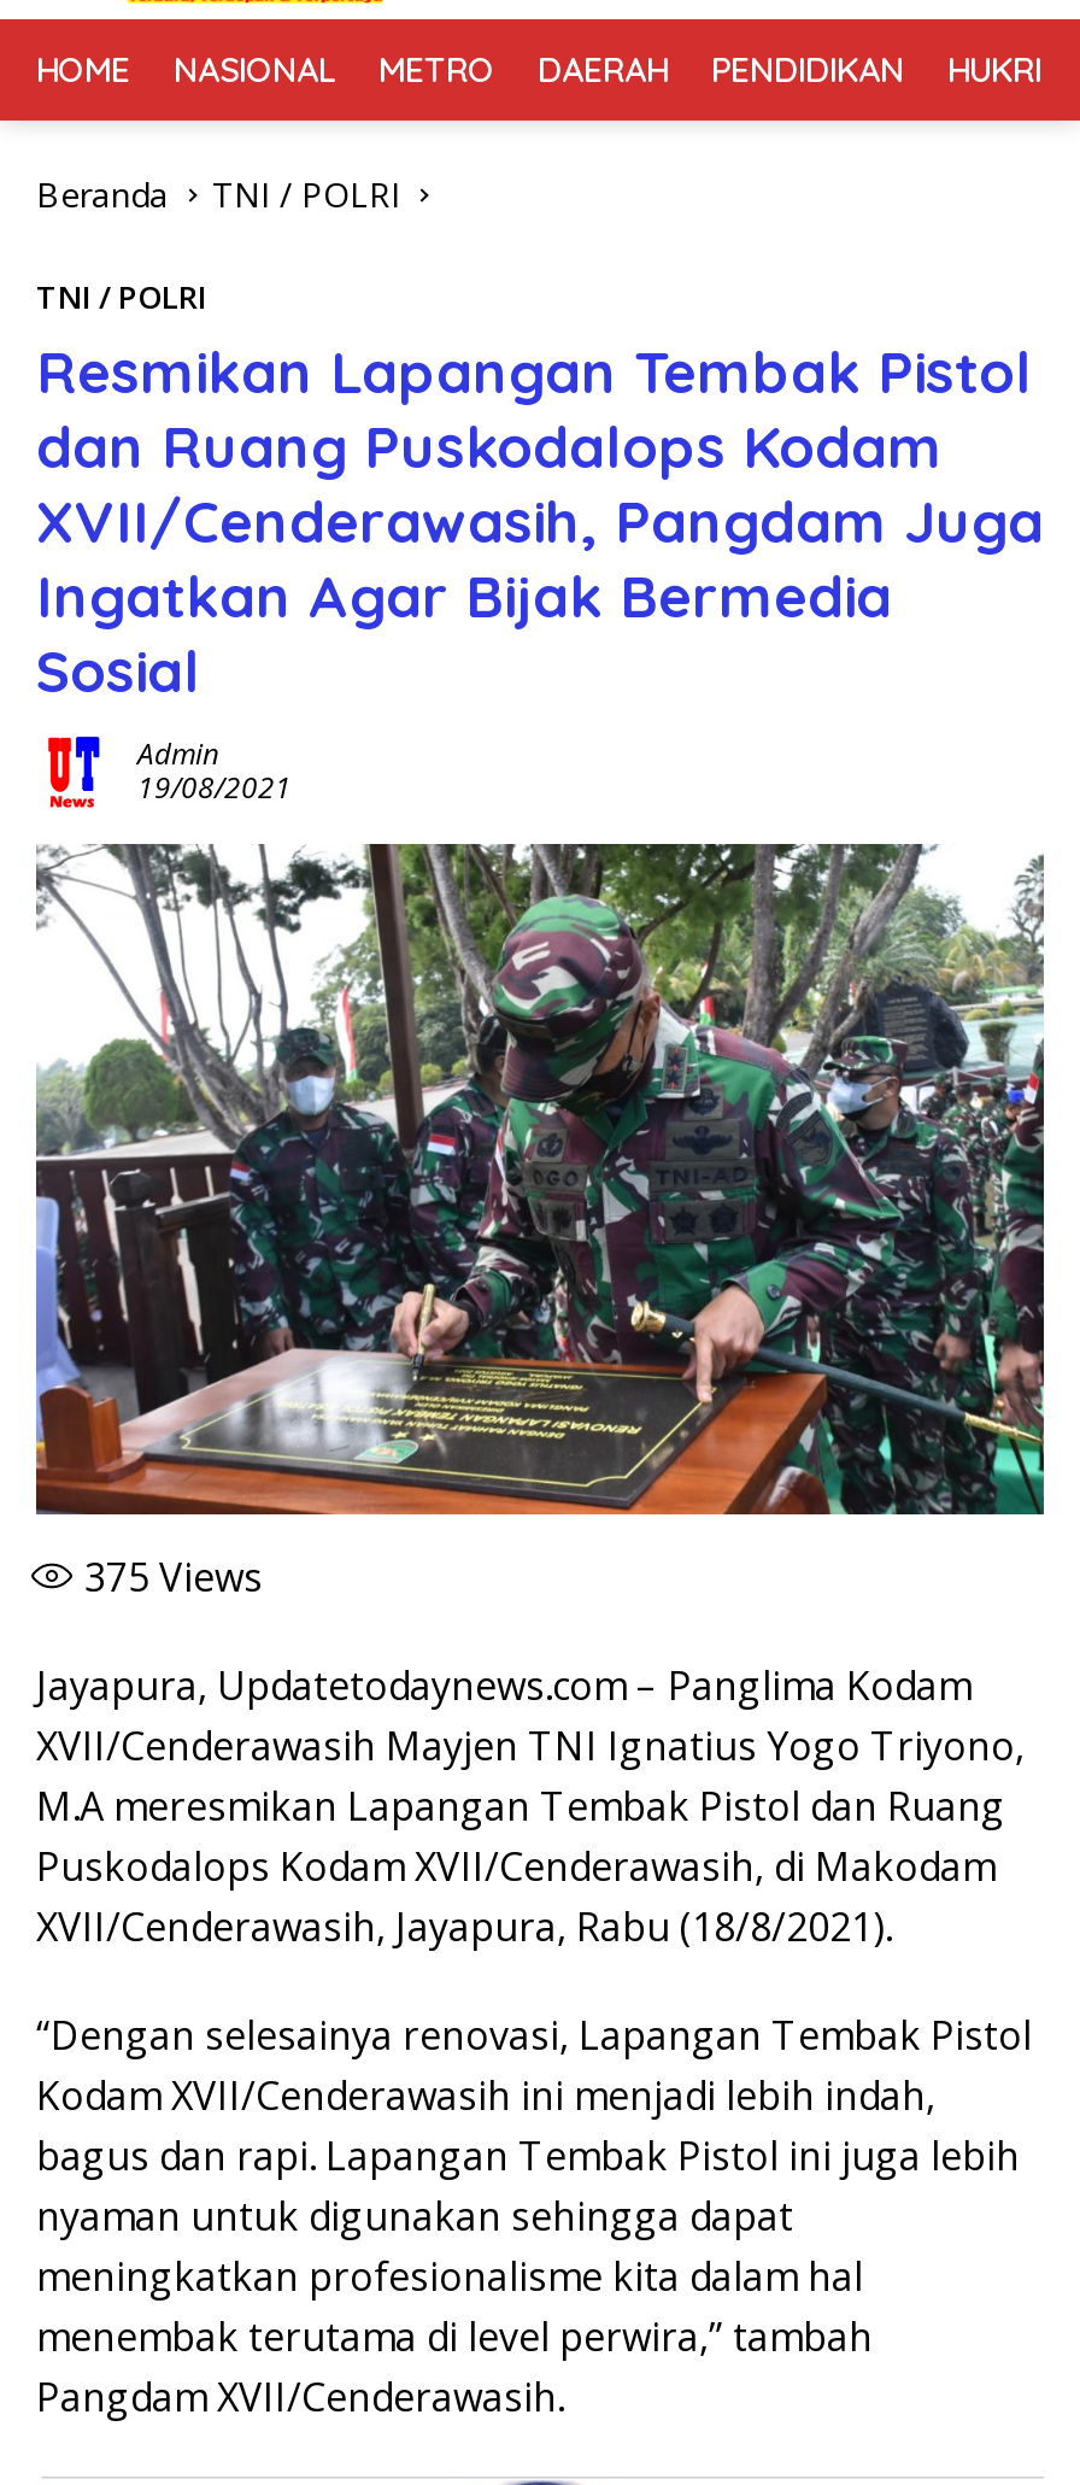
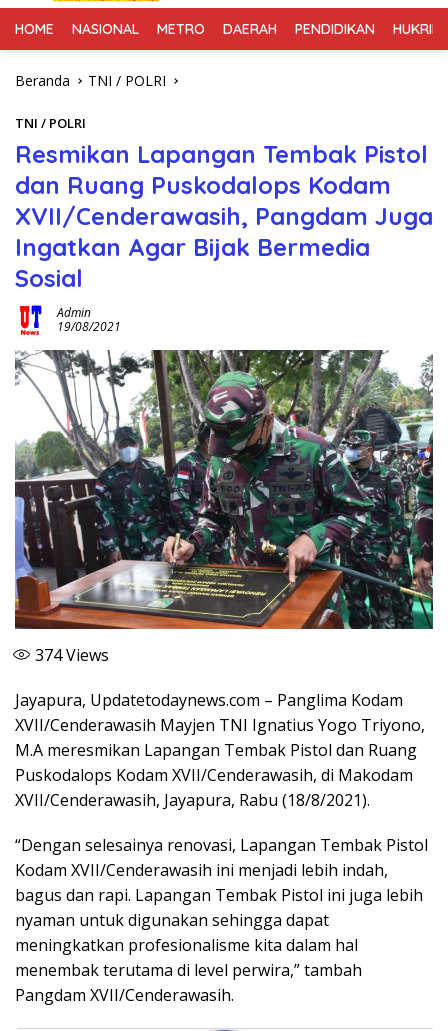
[84,1552,263,1605] 375 Views -> [35,644,109,666] 374 Views

